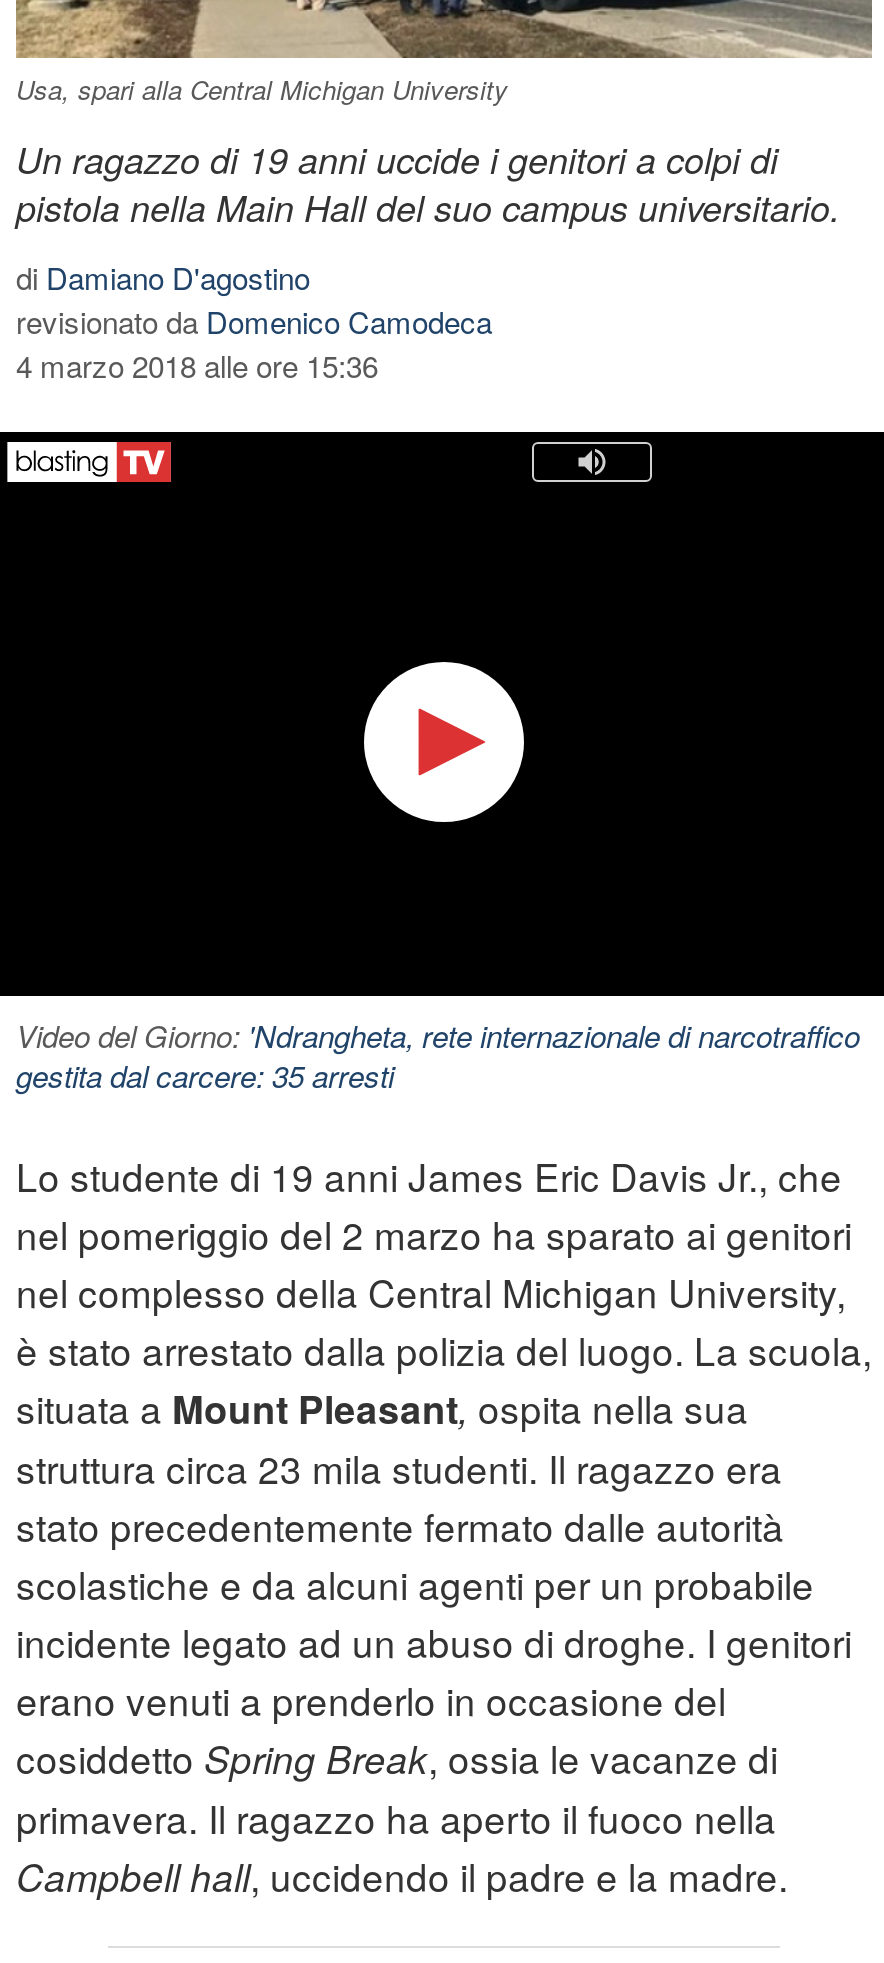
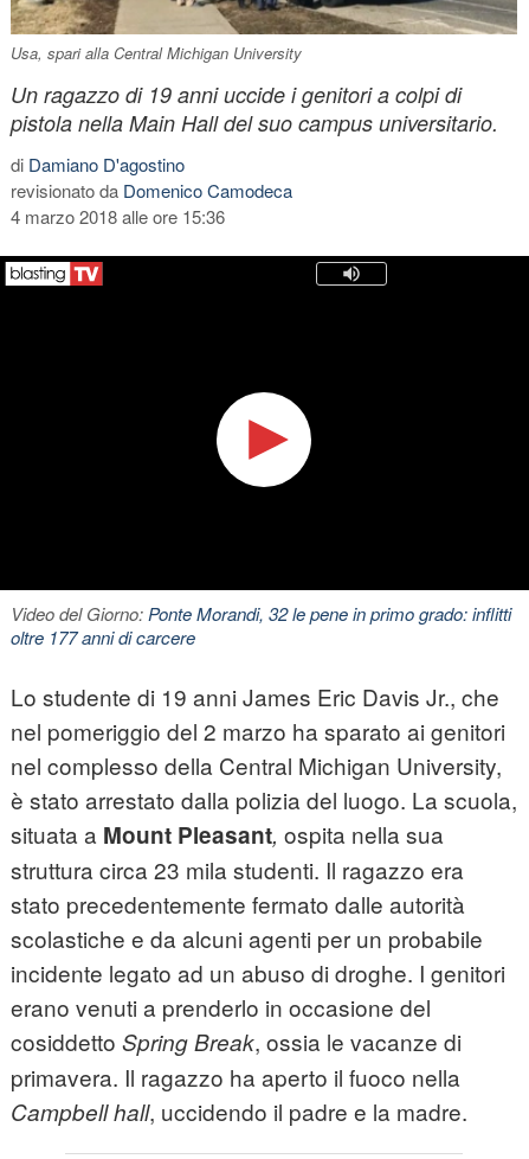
[16,1015,860,1097] Video del Giorno: 'Ndrangheta, rete internazionale di narcotraffico | gestita dal carcere: 35 arresti -> [11,601,511,650] Video del Giorno: Ponte Morandi, 32 le pene in primo grado: inflitti | oltre 177 anni di carcere

